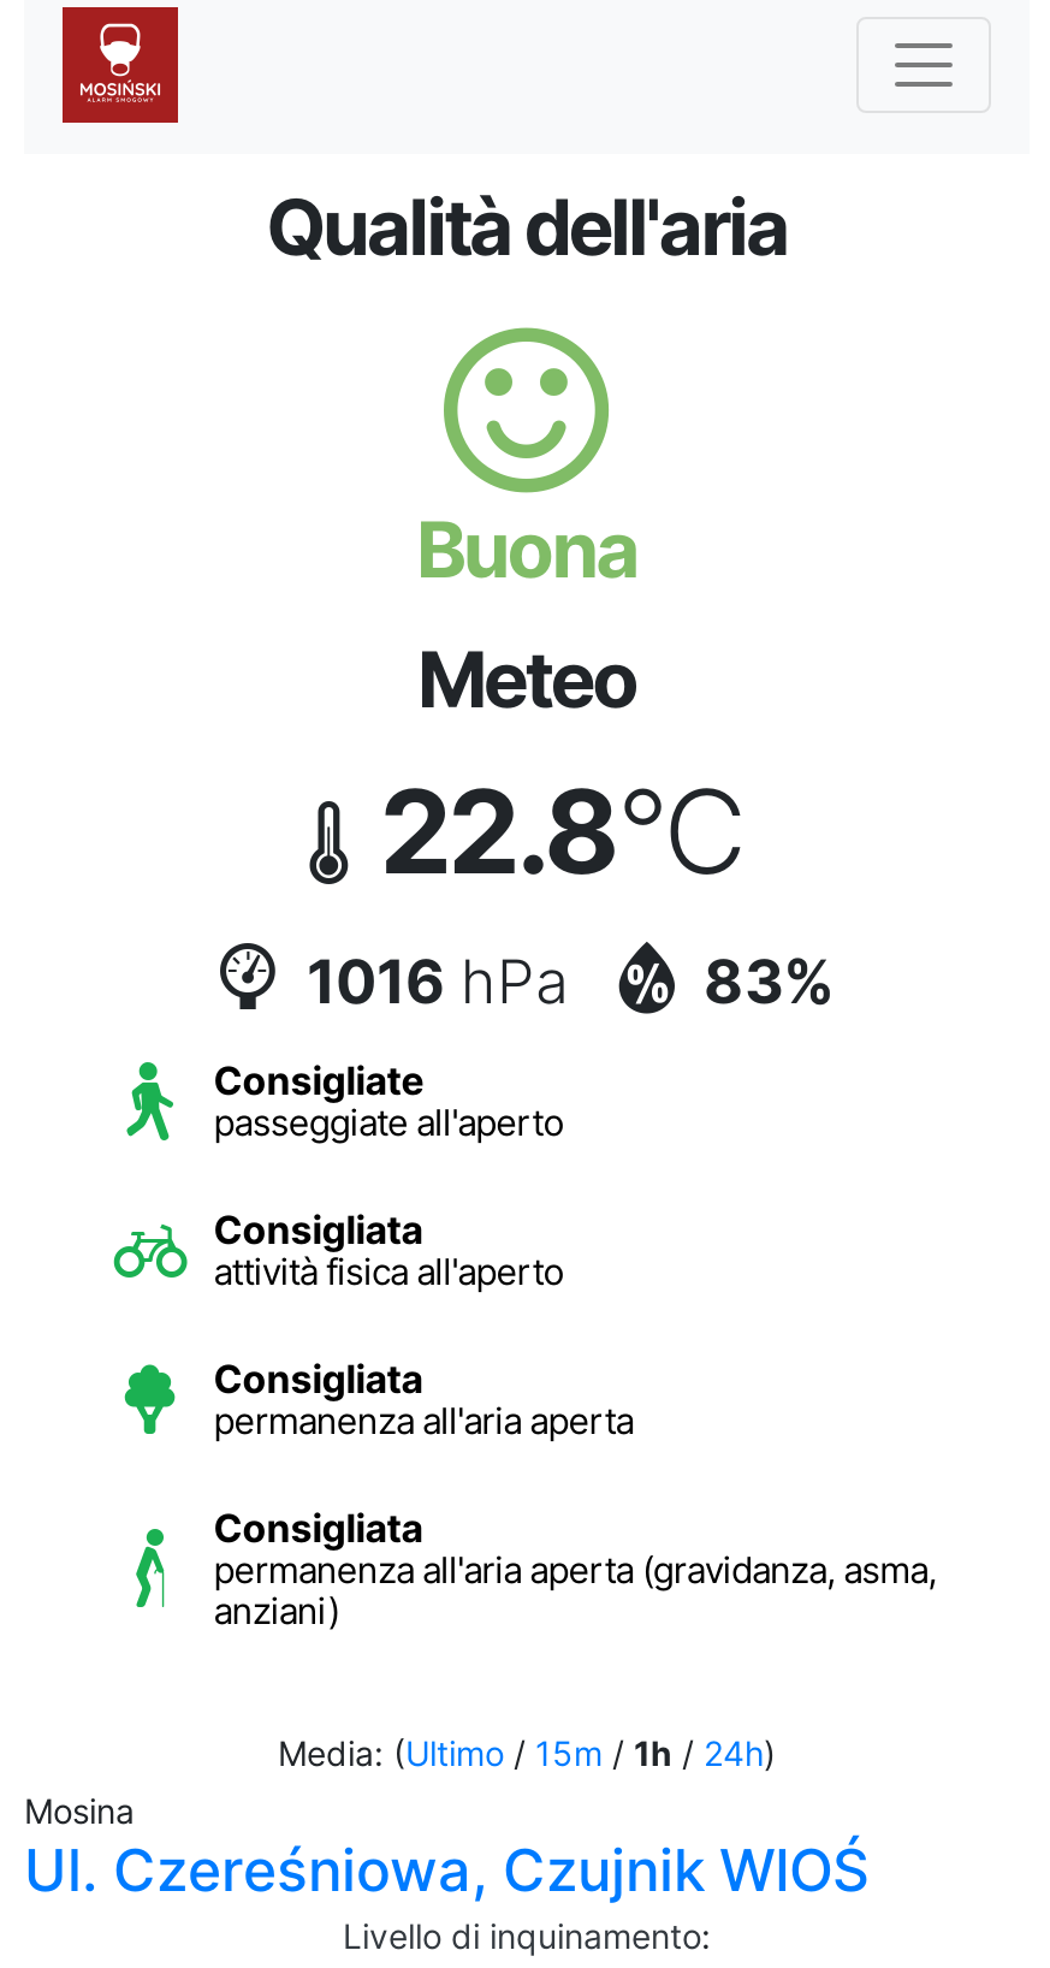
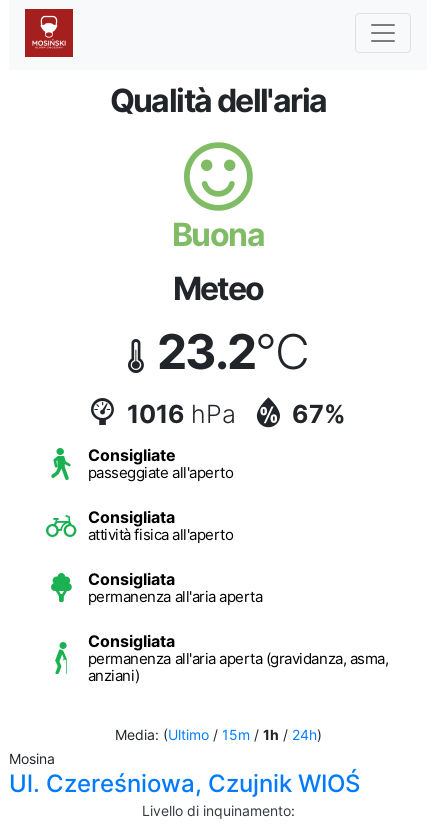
[380,760,744,902] 22.8°C -> [157,322,308,381] 23.2°C
[307,946,834,1018] 1016 hPa 83% -> [127,399,345,429] 1016 hPa 67%

